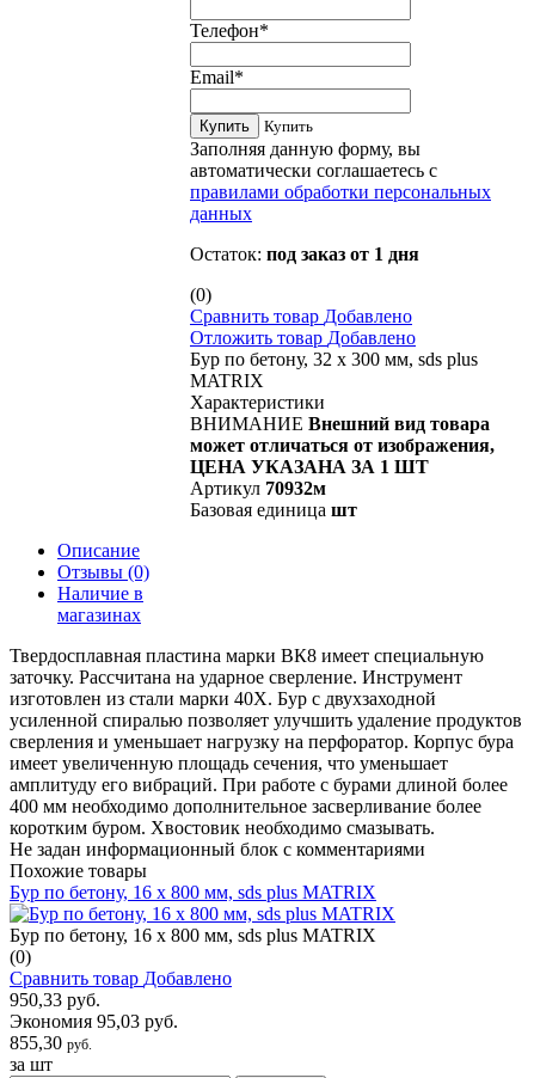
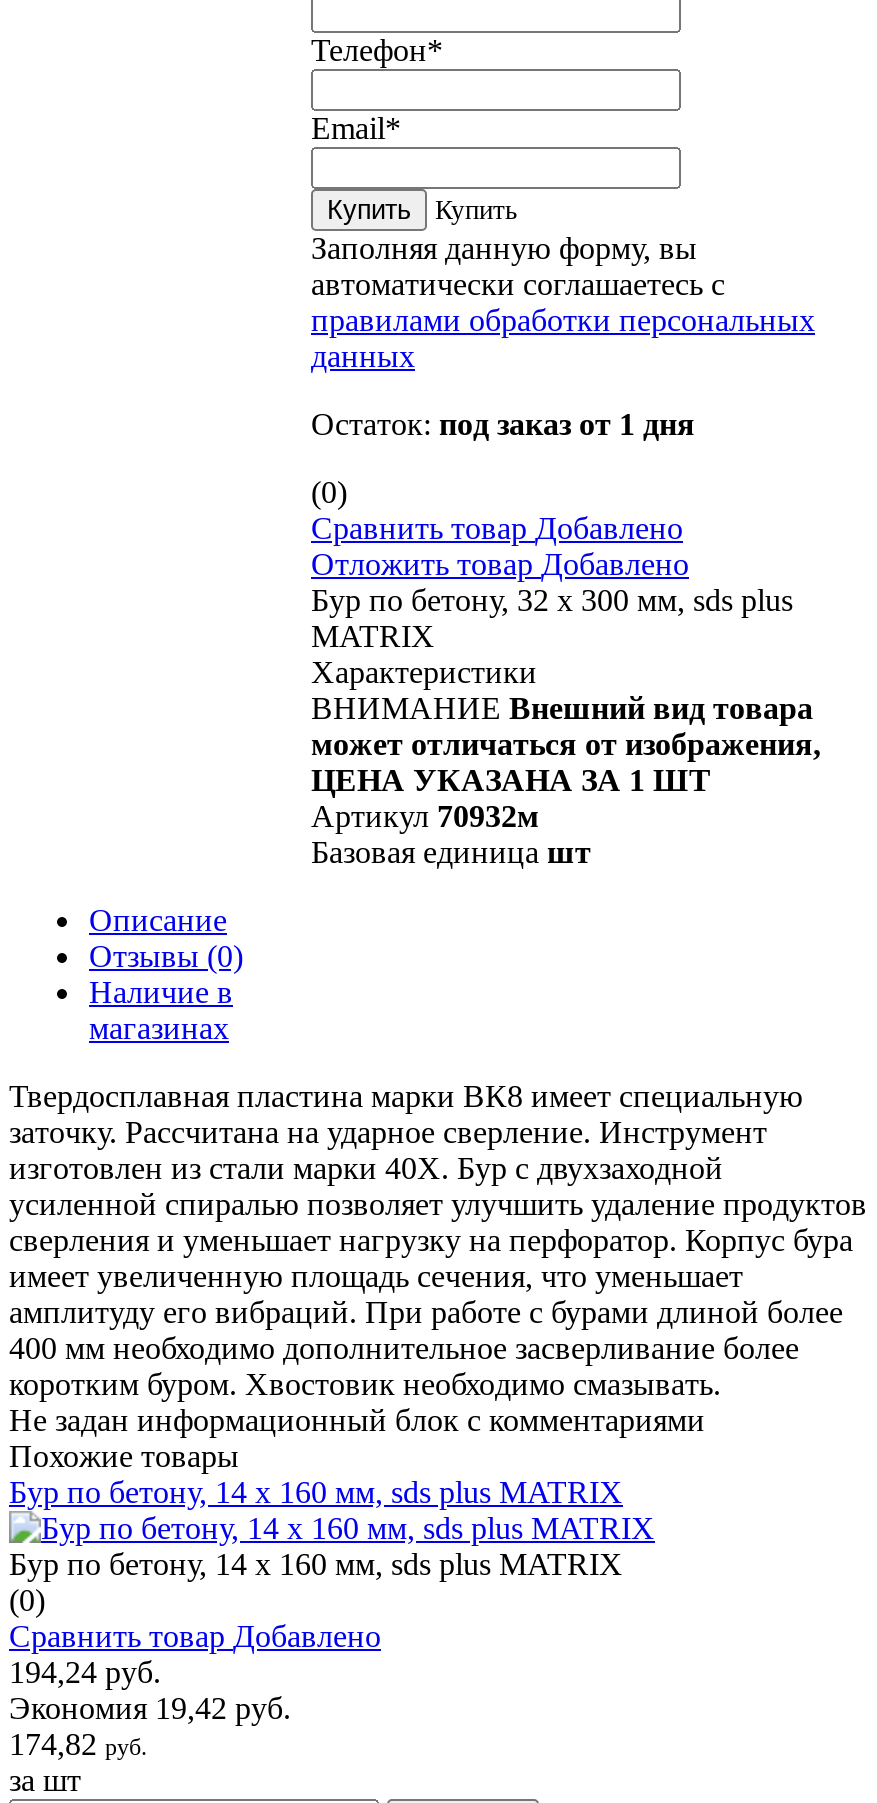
[10,882,376,902] Бур по бетону, 16 x 800 мм, sds plus MATRIX -> [9,1475,623,1509] Бур по бетону, 14 x 160 мм, sds plus MATRIX
[10,925,376,945] Бур по бетону, 16 x 800 мм, sds plus MATRIX -> [9,1547,623,1581] Бур по бетону, 14 x 160 мм, sds plus MATRIX
[10,989,100,1010] 950,33 руб. -> [9,1655,161,1689] 194,24 руб.
[10,1011,178,1031] Экономия 95,03 руб. -> [9,1691,291,1725] Экономия 19,42 руб.
[10,1032,92,1053] 855,30 руб. -> [9,1727,147,1761] 174,82 руб.

